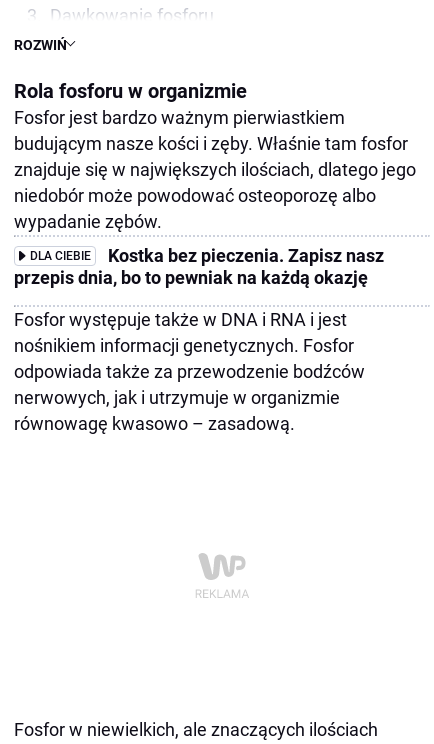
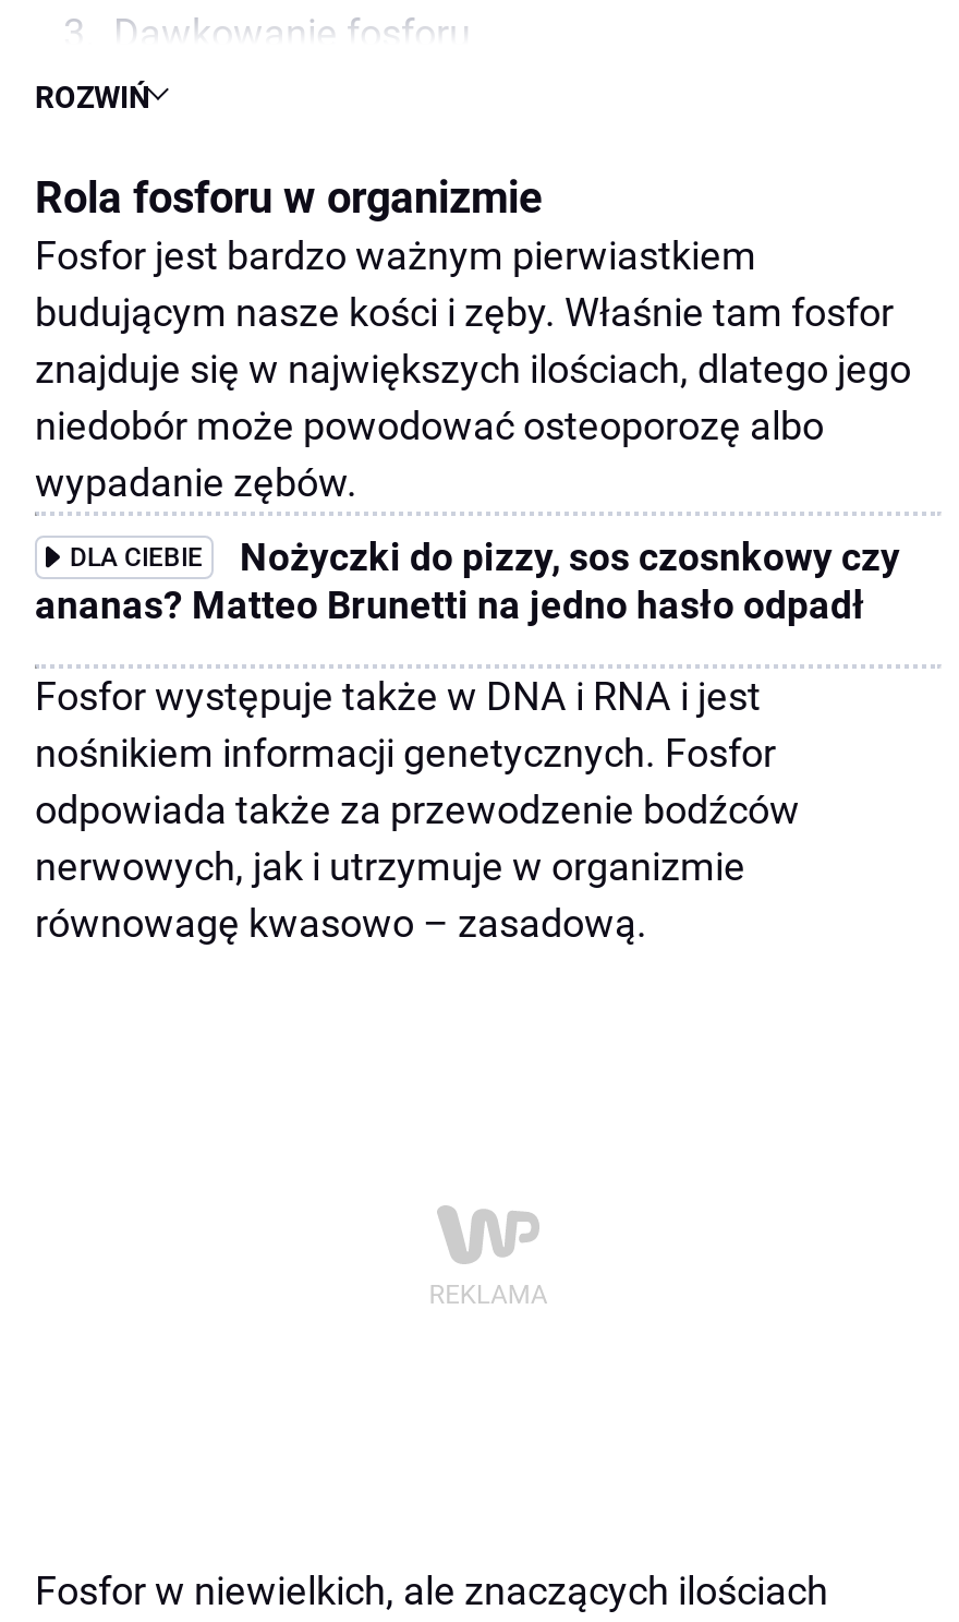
[14,246,384,288] Kostka bez pieczenia. Zapisz nasz | przepis dnia, bo to pewniak na każdą okazję -> [35,536,900,627] Nożyczki do pizzy, sos czosnkowy czy | ananas? Matteo Brunetti na jedno hasło odpadł

